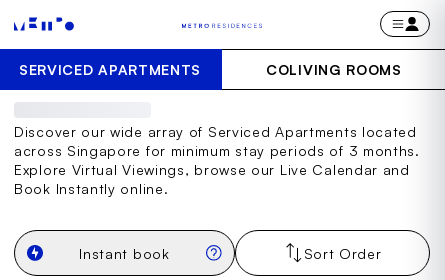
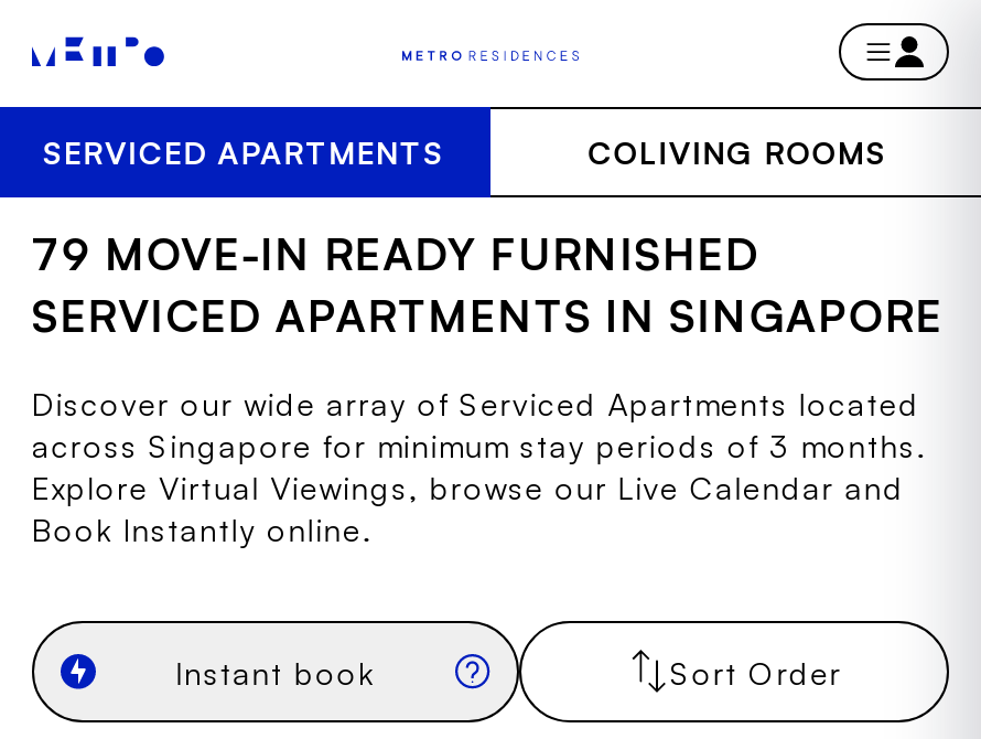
none -> [32,226,943,343] 79 MOVE-IN READY FURNISHED | SERVICED APARTMENTS IN SINGAPORE

